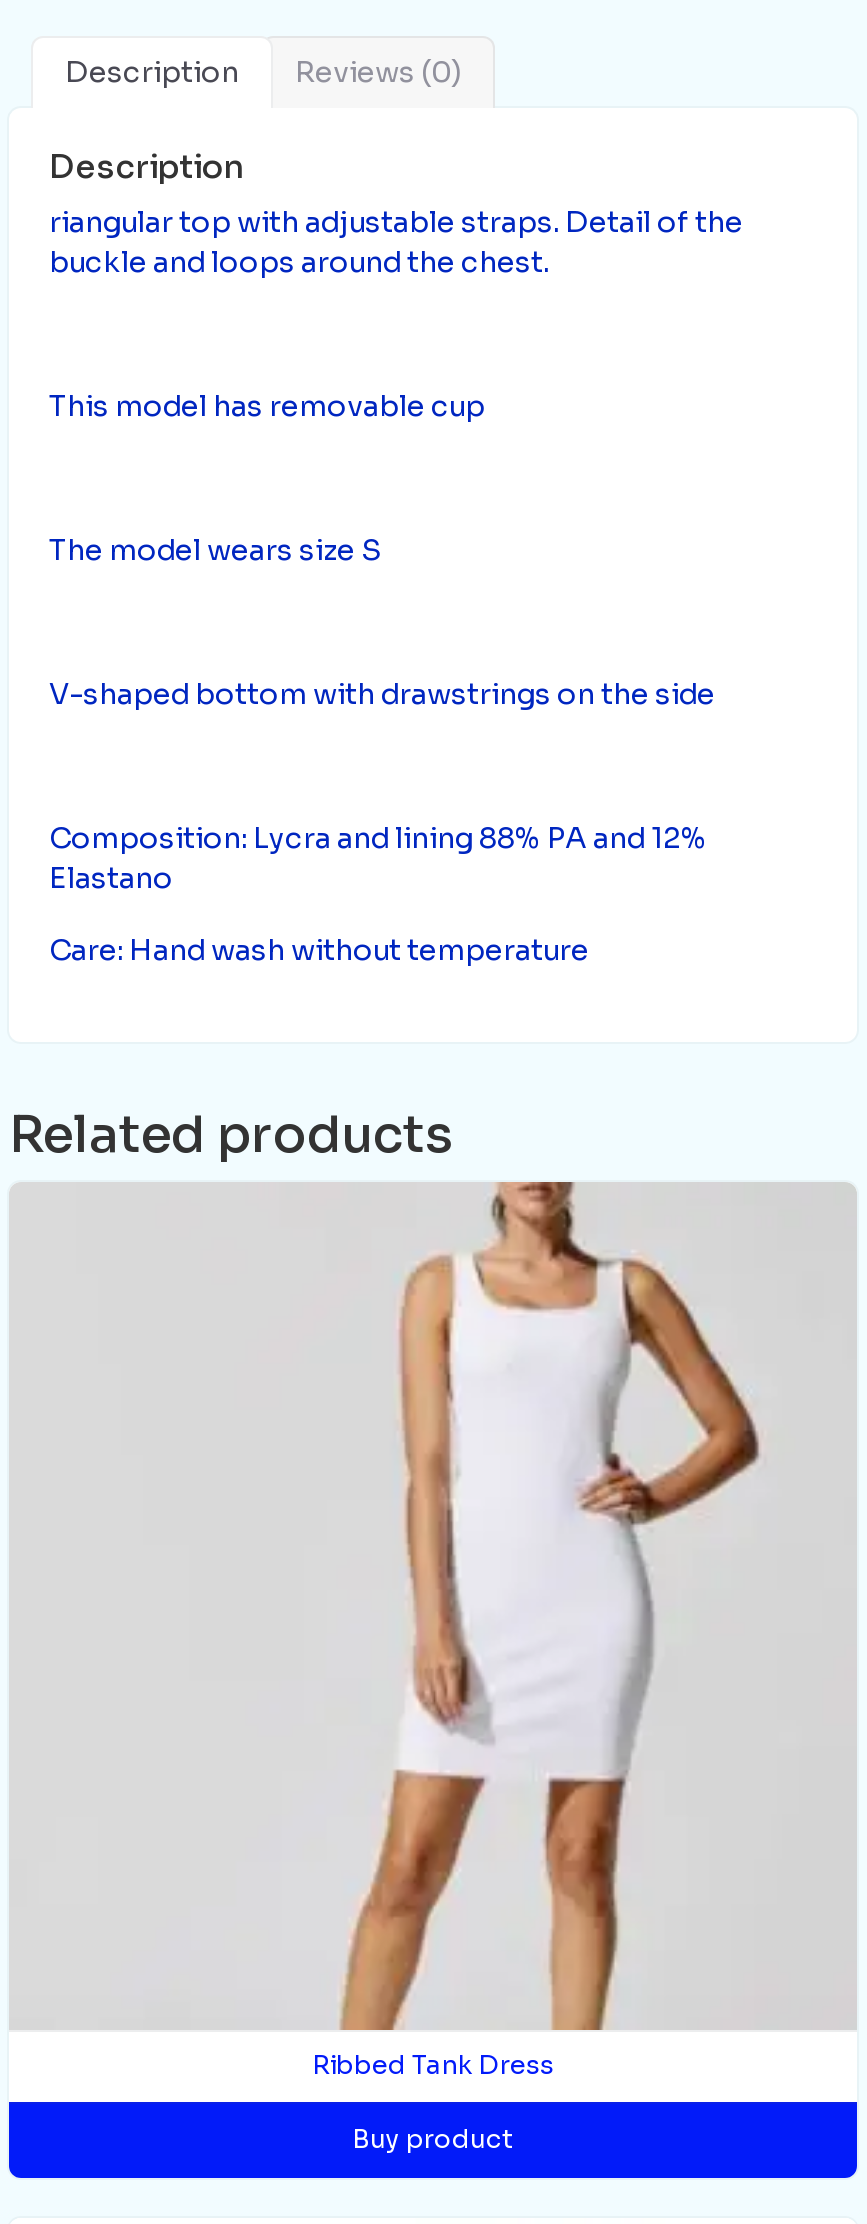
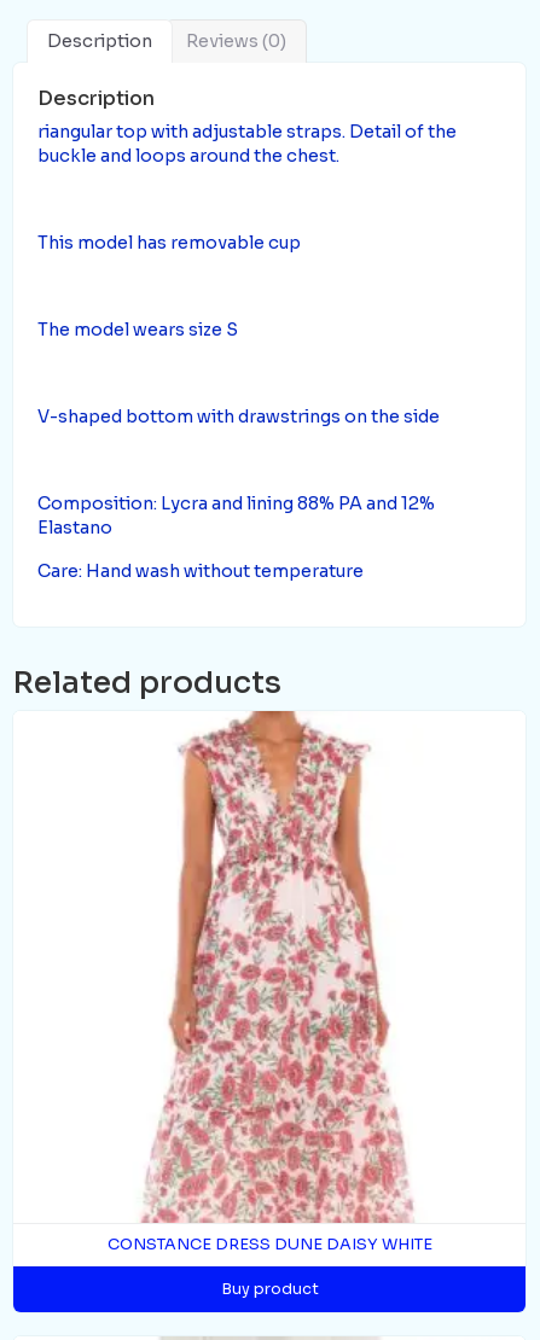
[11,1180,855,2081] [image] | Ribbed Tank Dress -> [14,710,524,1254] [image] | CONSTANCE DRESS DUNE DAISY WHITE

